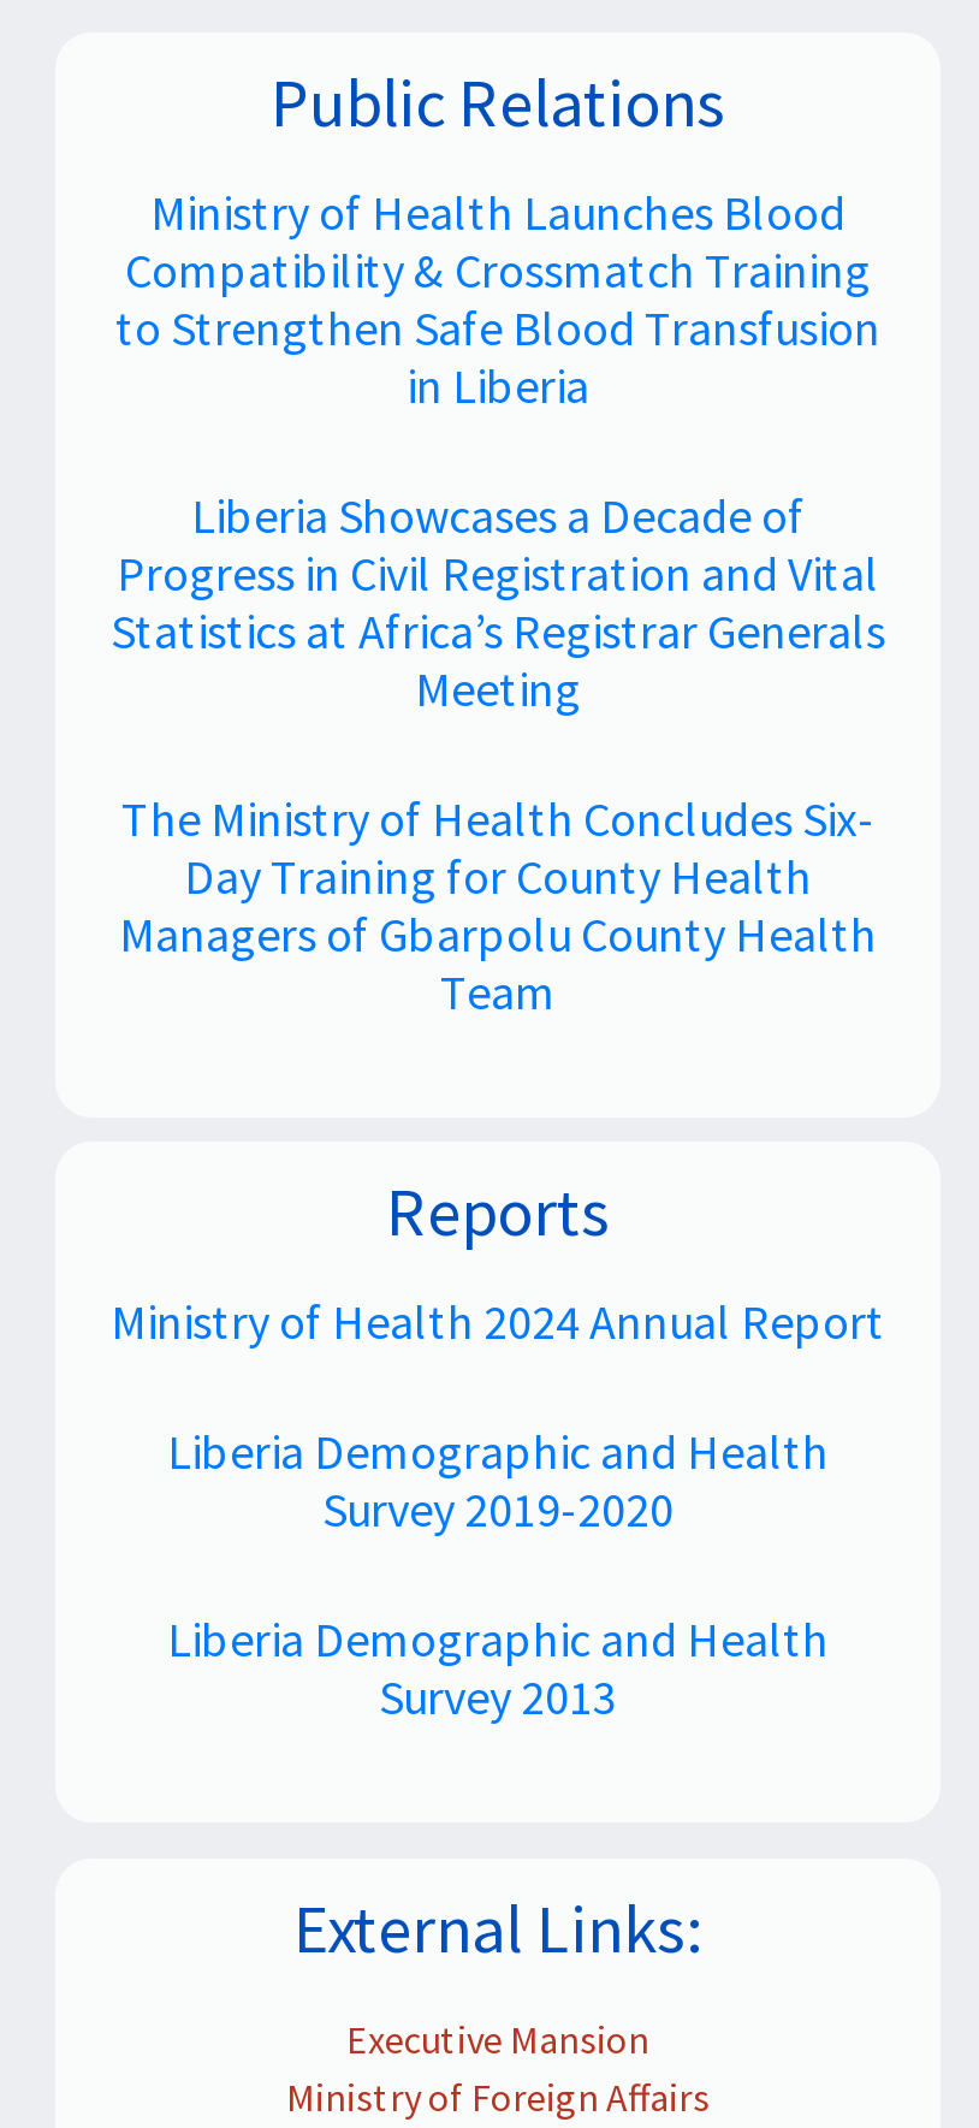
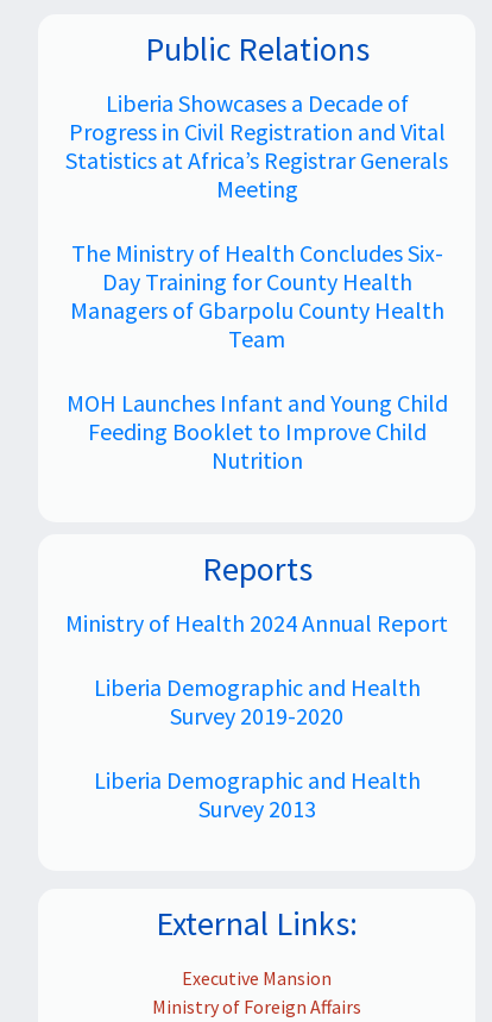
[115,182,880,415] Ministry of Health Launches Blood | Compatibility & Crossmatch Training | to Strengthen Safe Blood Transfusion | in Liberia -> none
moved [111,485,885,1022] -> [65,88,448,353]: Liberia Showcases a Decade of | Progress in Civil Registration and Vital | Statistics at Africa’s Registrar Generals | Meeting | The Ministry of Health Concludes Six- | Day Training for County Health | Managers of Gbarpolu County Health | Team
none -> [66,388,447,475] MOH Launches Infant and Young Child | Feeding Booklet to Improve Child | Nutrition

